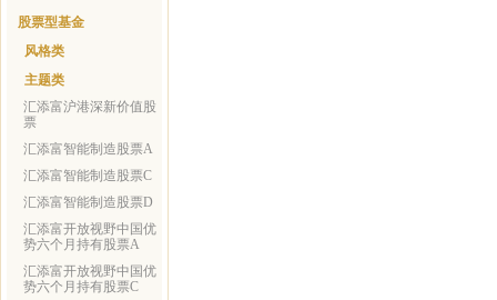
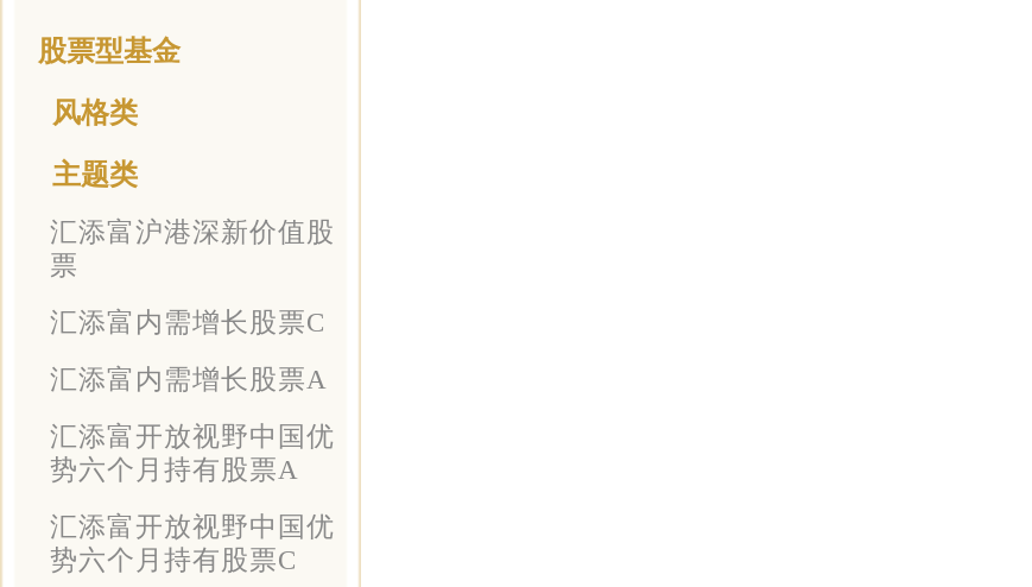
[23,142,153,209] 汇添富智能制造股票A | 汇添富智能制造股票C | 汇添富智能制造股票D -> [50,308,328,393] 汇添富内需增长股票C | 汇添富内需增长股票A

